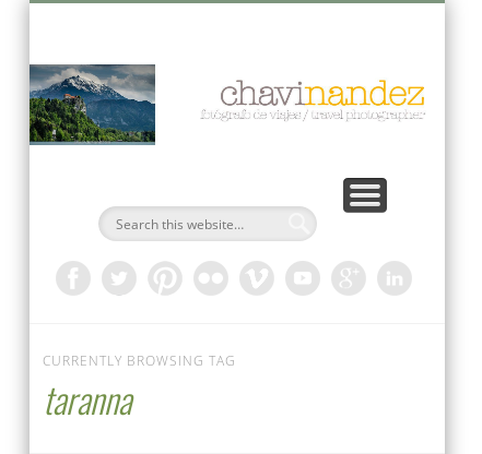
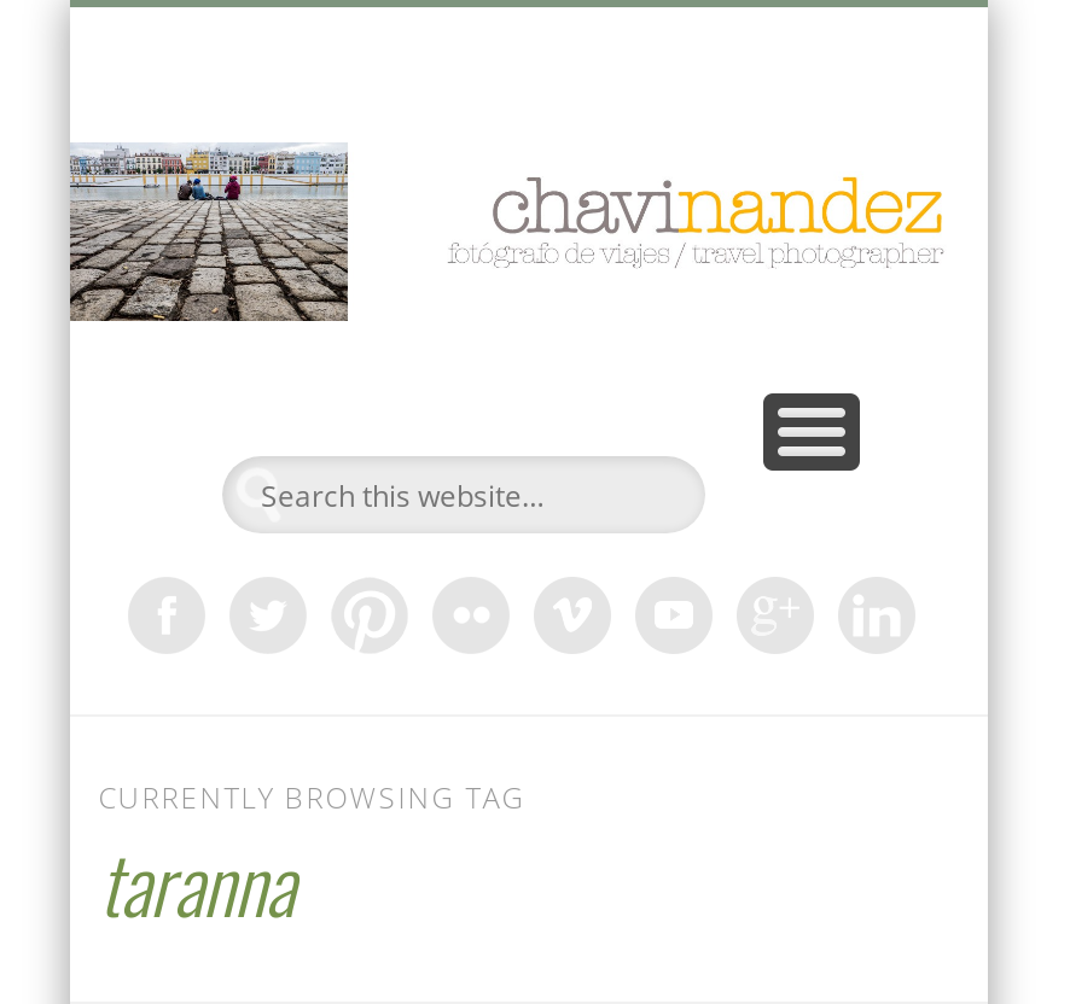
[28,63,156,146] [image] -> [68,142,350,323] [image]

